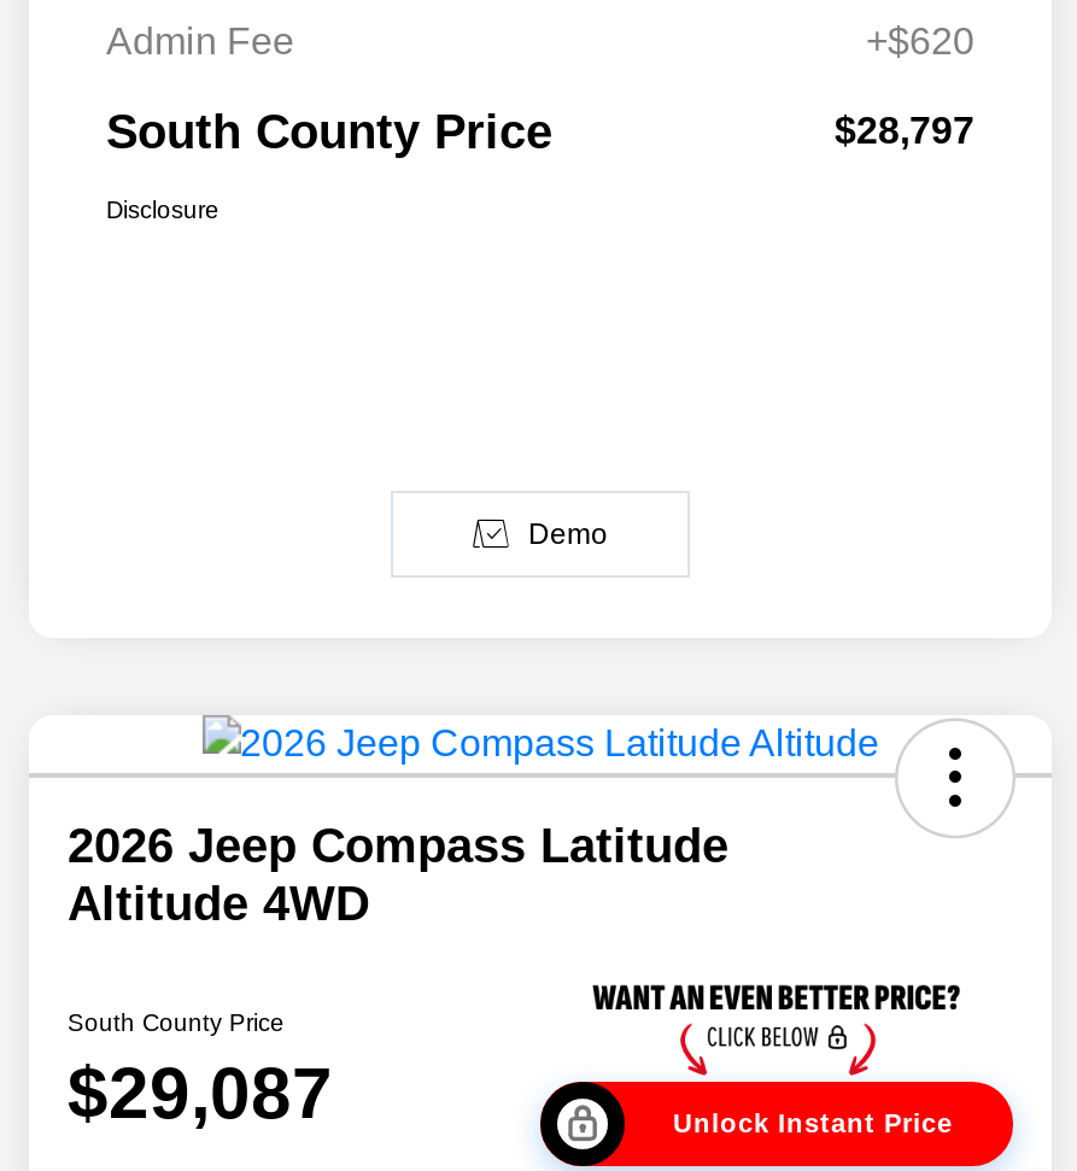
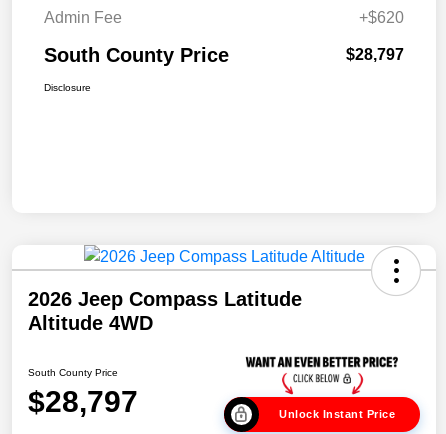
[528,517,608,551] Demo -> none
[68,1052,333,1131] $29,087 -> [28,385,138,418] $28,797

